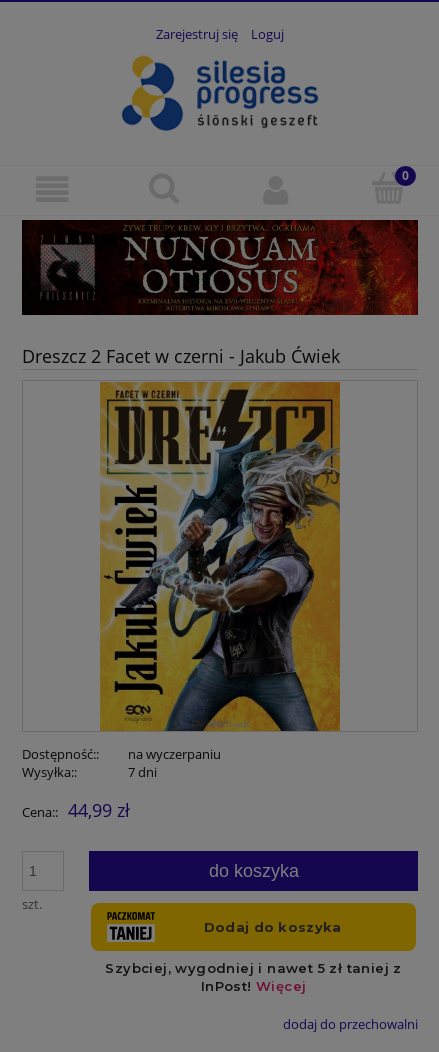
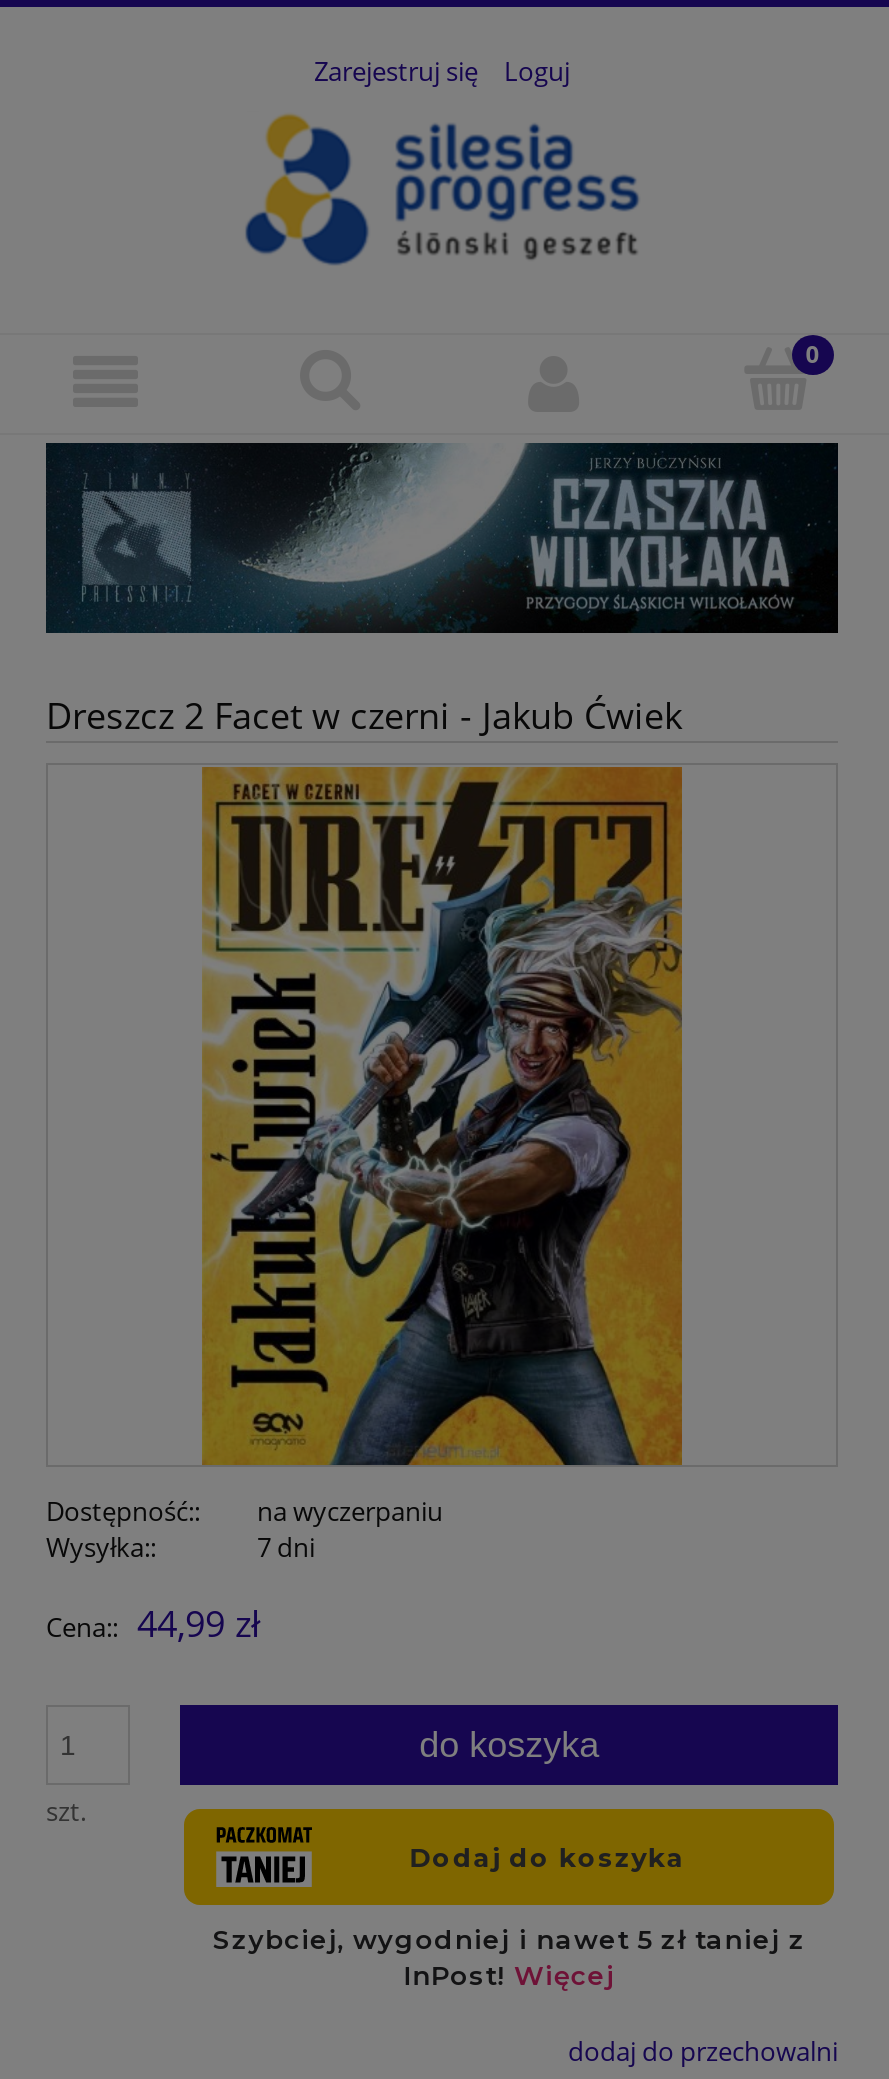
[22,219,419,316] [image] -> [46,441,840,635] [image]

